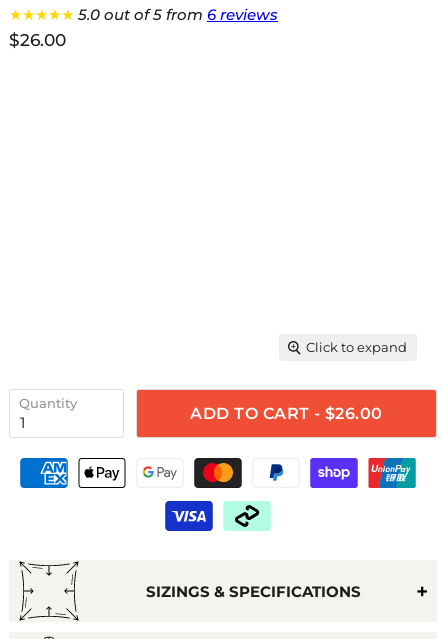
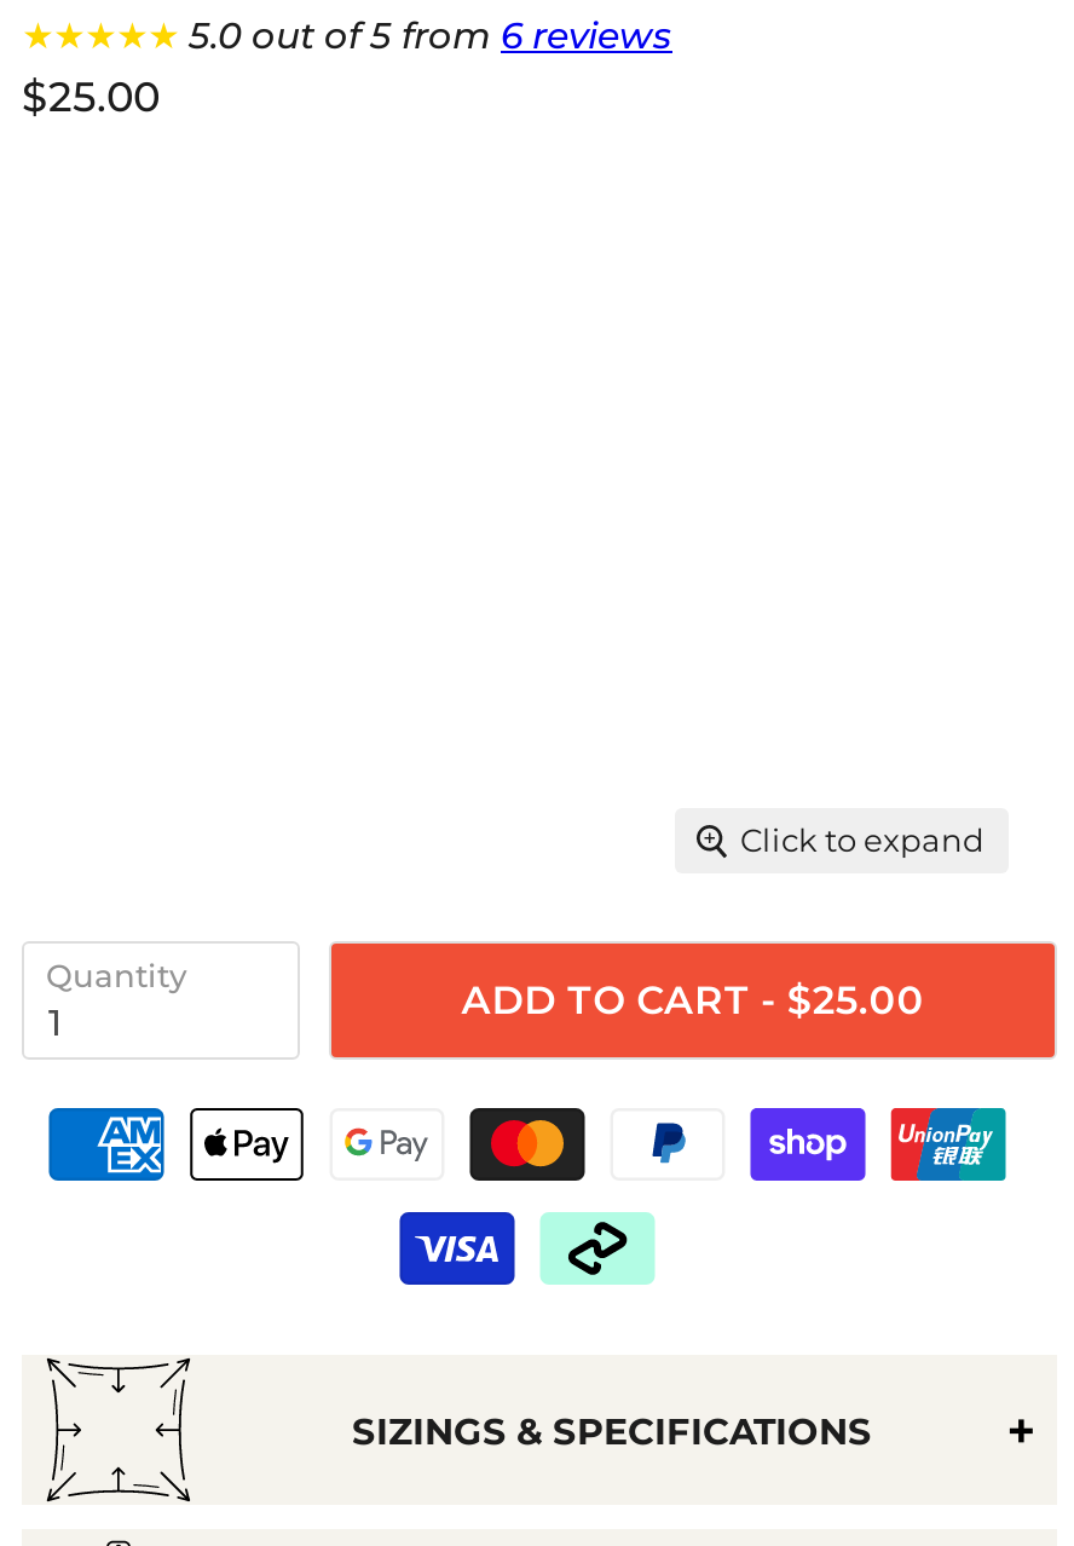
[9,30,66,50] $26.00 -> [22,73,160,121] $25.00
[190,403,383,422] ADD TO CART - $26.00 -> [461,976,925,1022] ADD TO CART - $25.00

